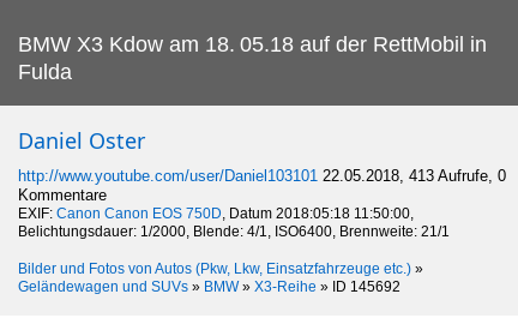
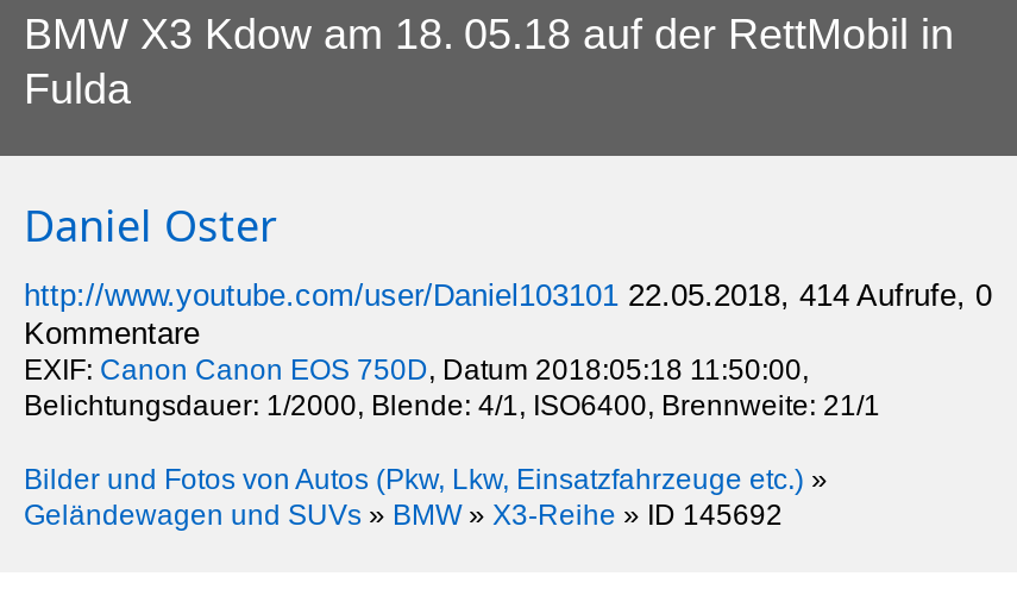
[18,167,506,185] http://www.youtube.com/user/Daniel103101 22.05.2018, 413 Aufrufe, 0 -> [24,278,992,314] http://www.youtube.com/user/Daniel103101 22.05.2018, 414 Aufrufe, 0

